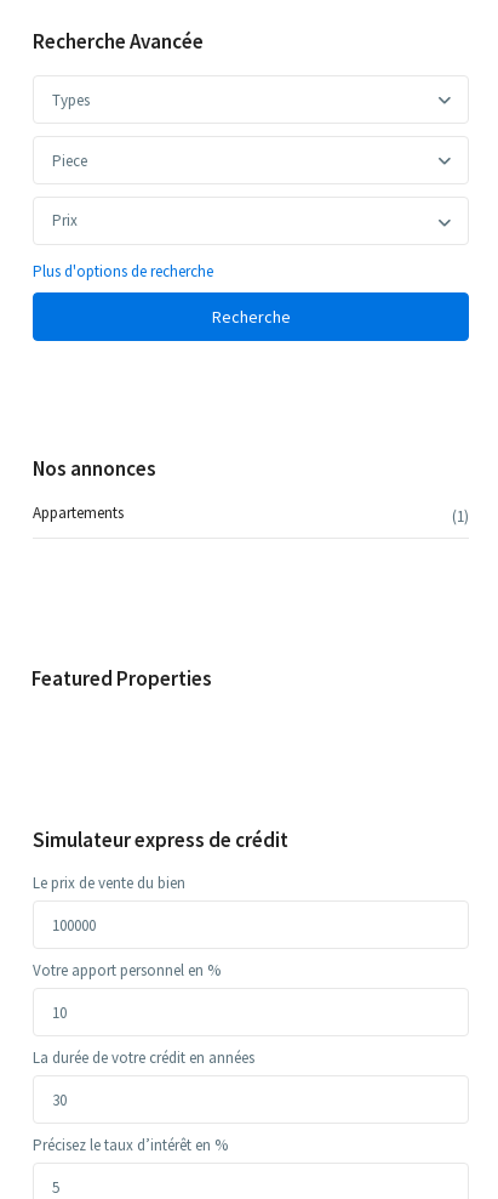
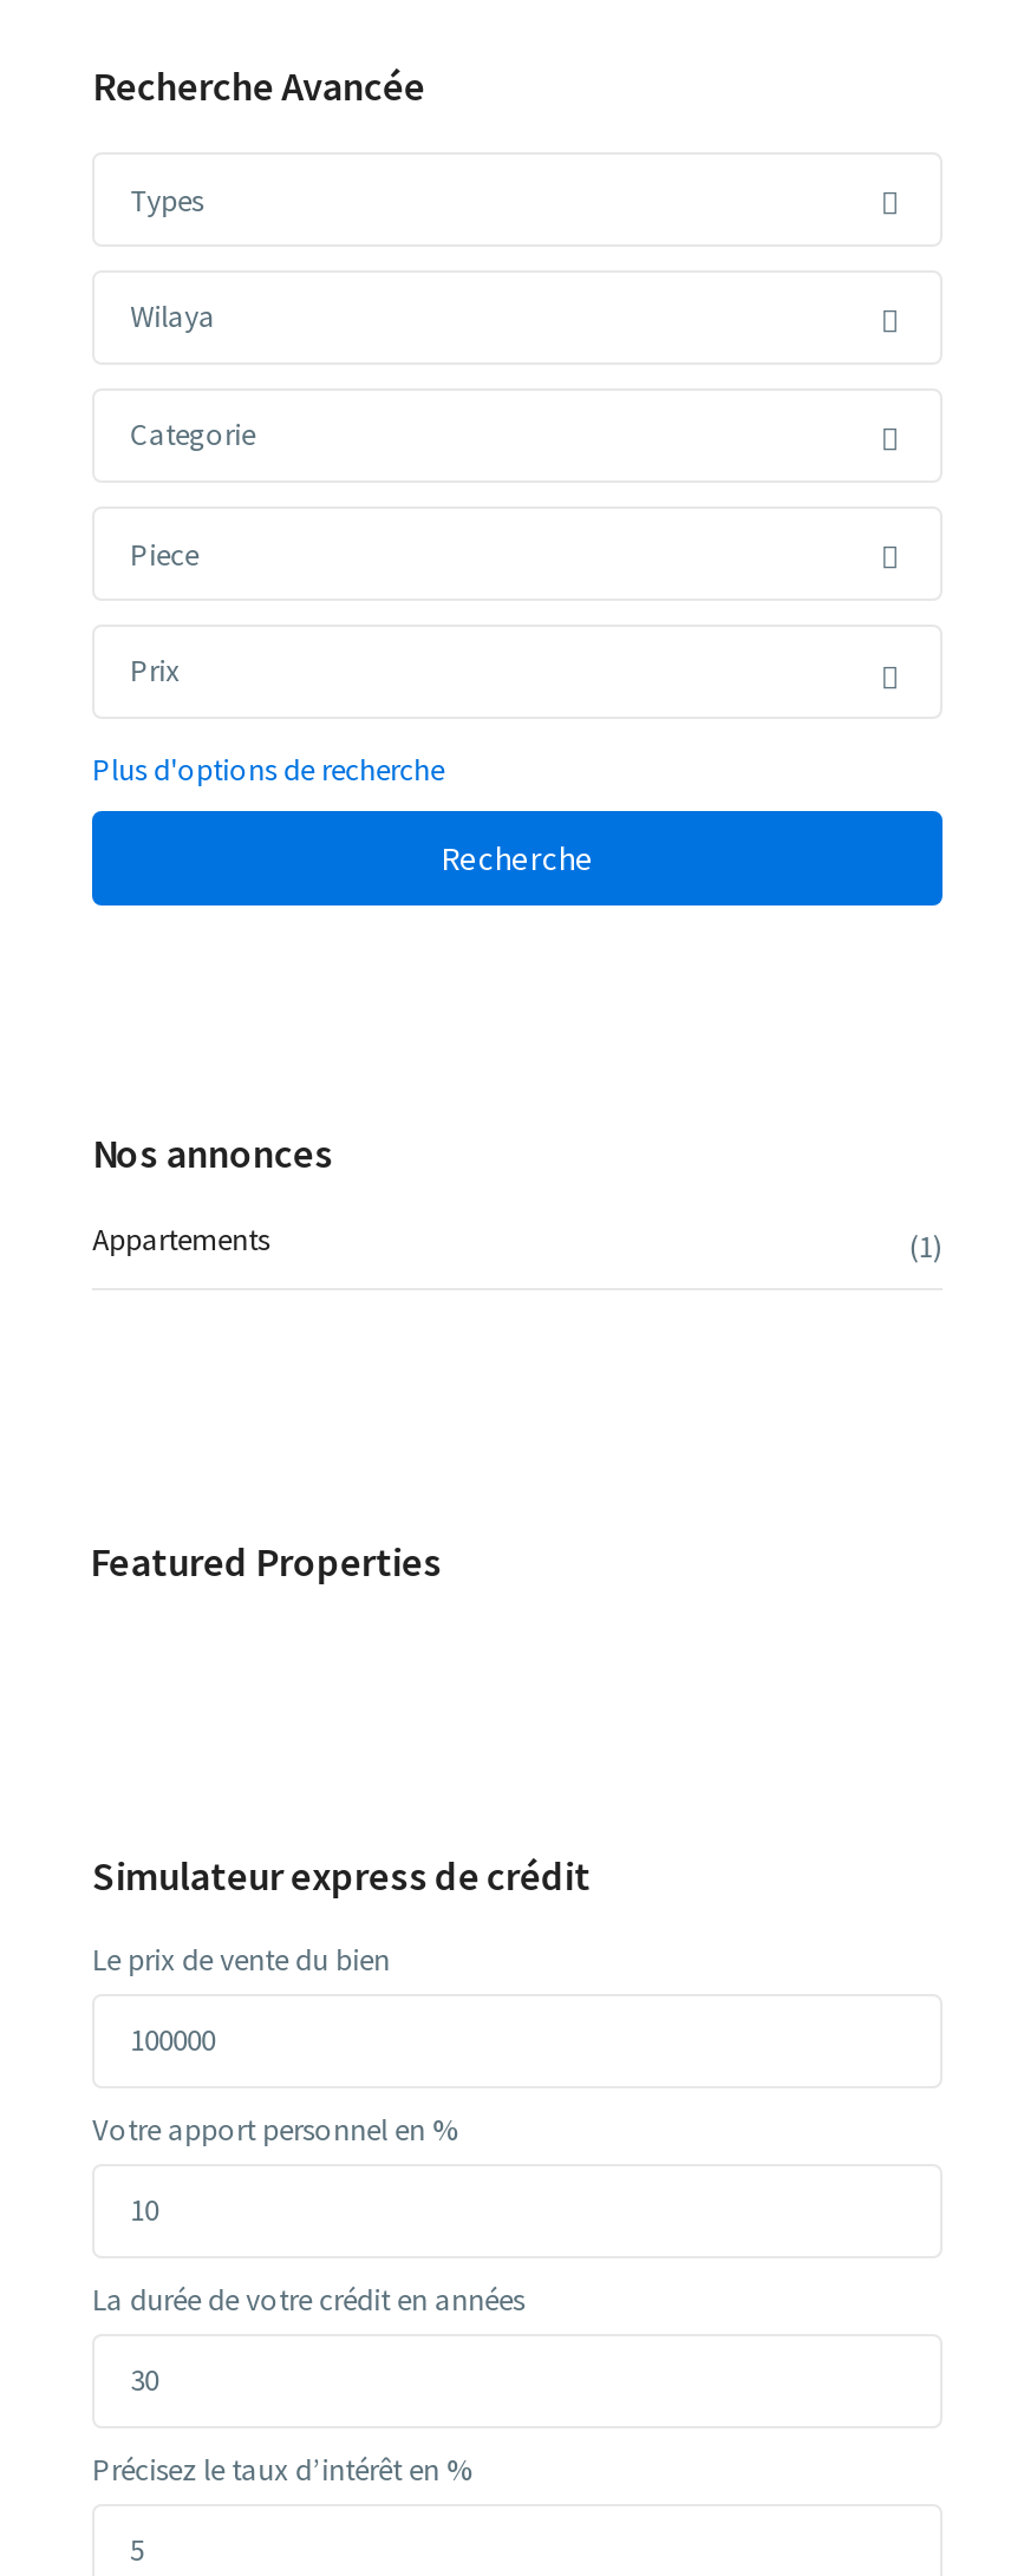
none -> [130,296,255,454] Wilaya | Categorie

